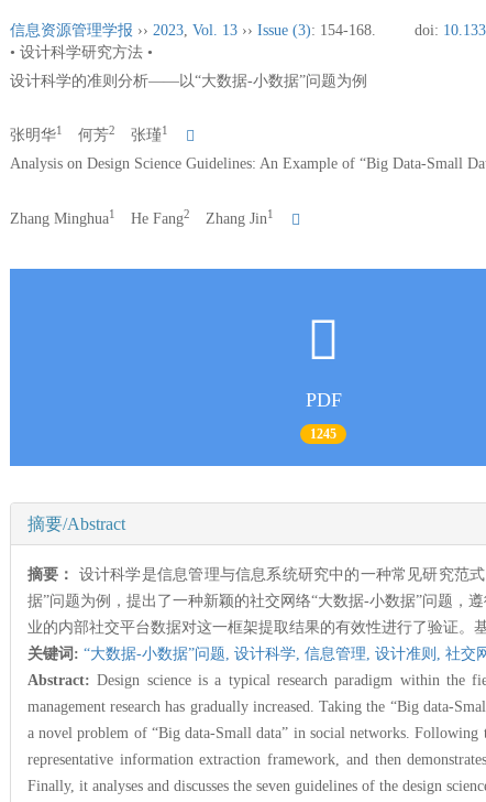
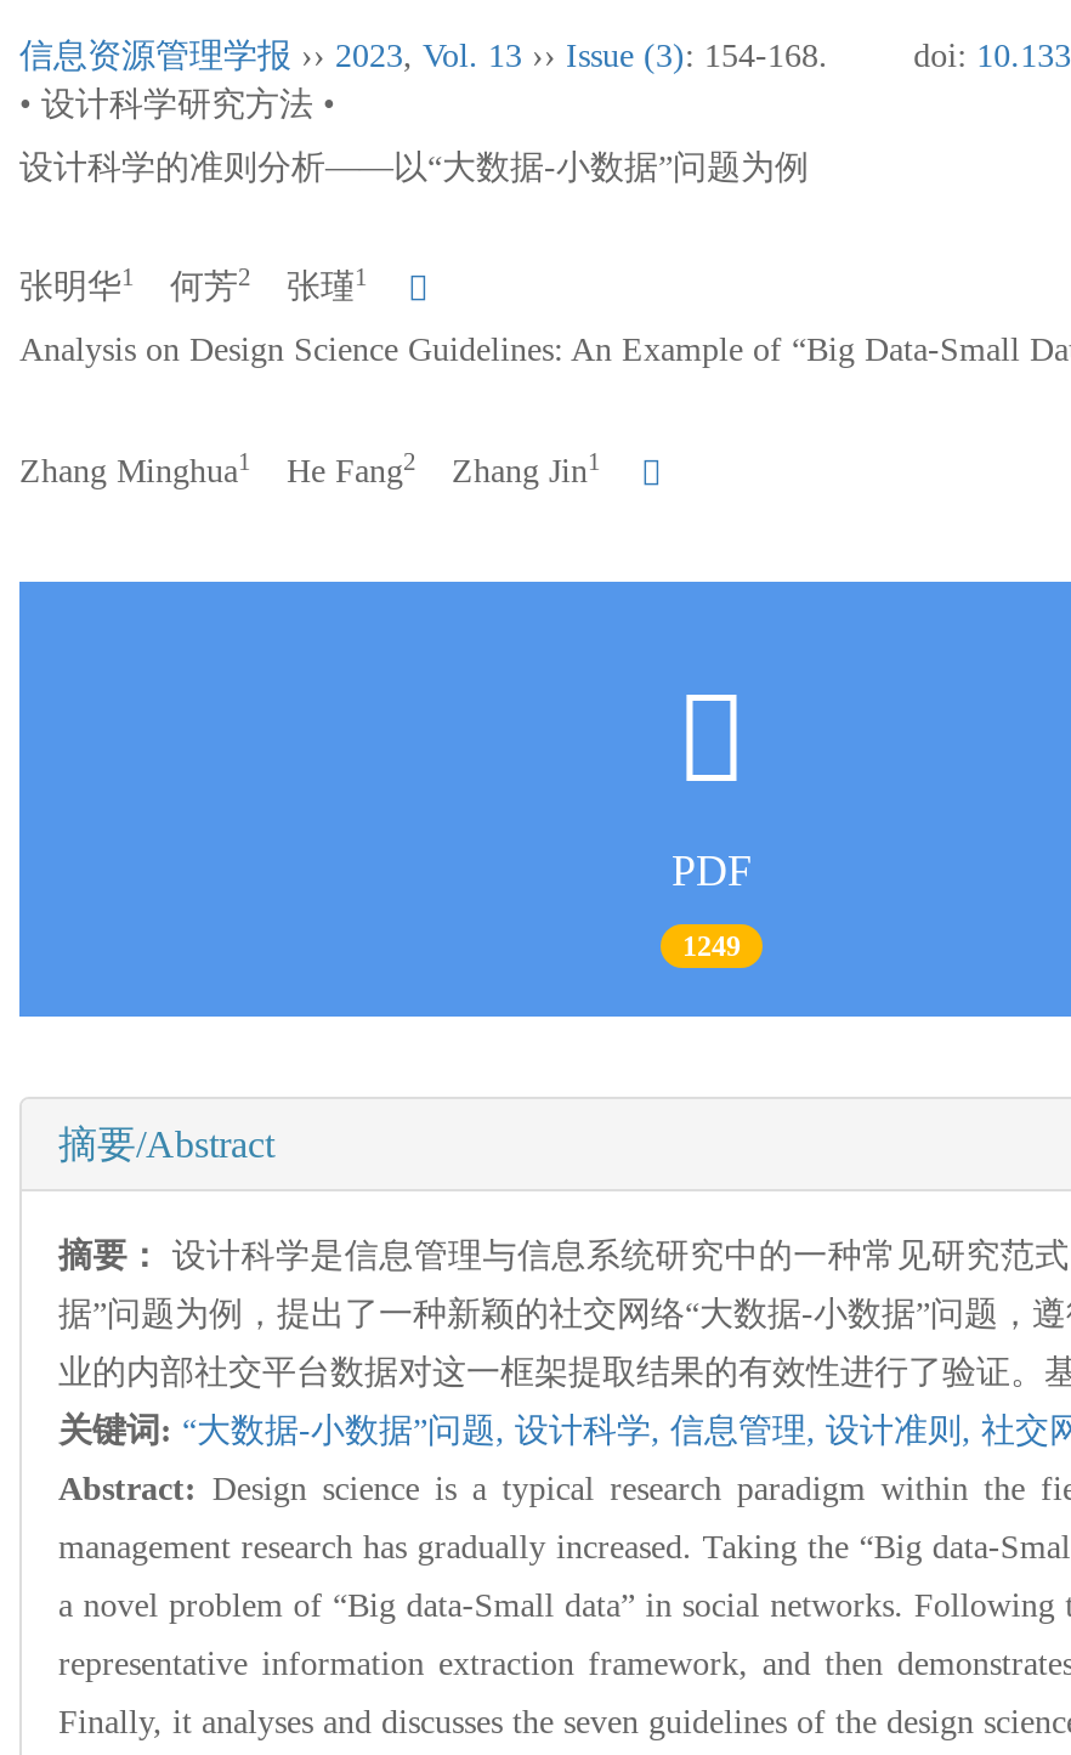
[310,426,336,441] 1245 -> [682,928,741,962] 1249

